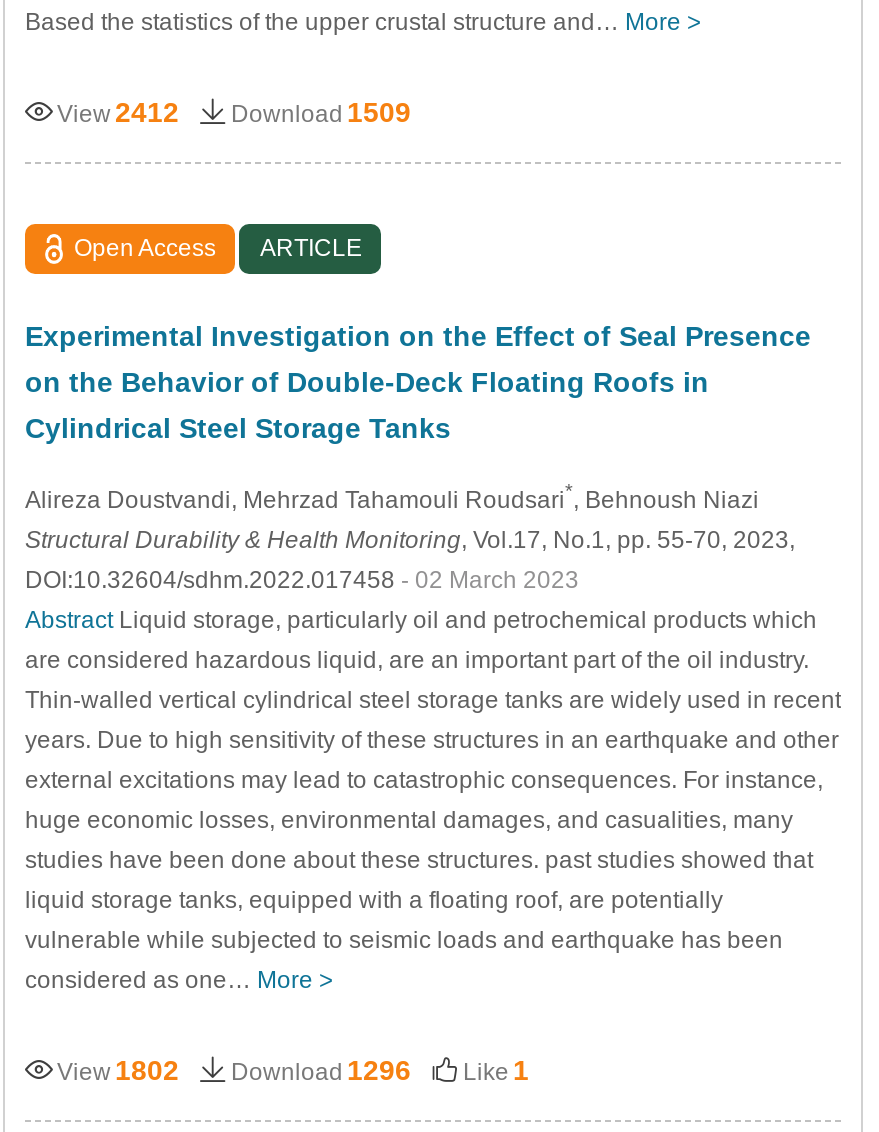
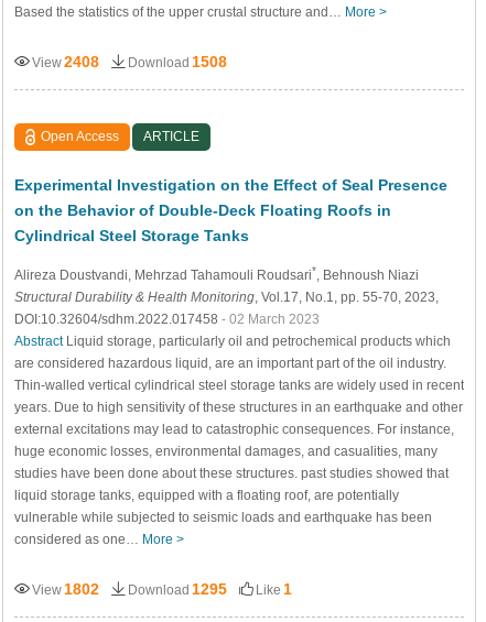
[57,95,179,127] View 2412 -> [32,52,99,70] View 2408
[231,95,411,127] Download 1509 -> [128,52,227,70] Download 1508
[57,1053,529,1085] View 1802 Download 1296 Like 1 -> [32,580,292,597] View 1802 Download 1295 Like 1

